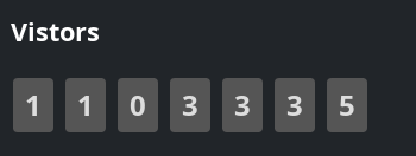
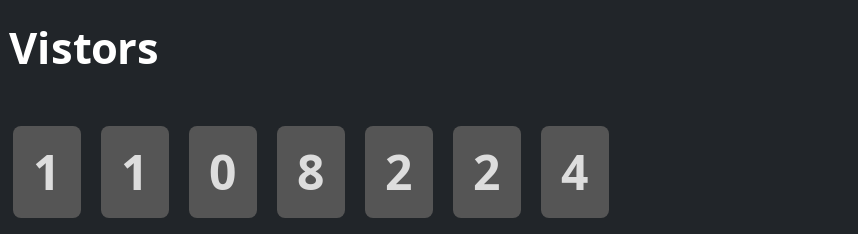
[182,85,198,124] 3 -> [297,138,325,204] 8
[234,85,251,124] 3 -> [385,138,413,204] 2
[286,85,303,124] 3 -> [473,138,501,204] 2
[339,85,355,124] 5 -> [561,138,589,204] 4

